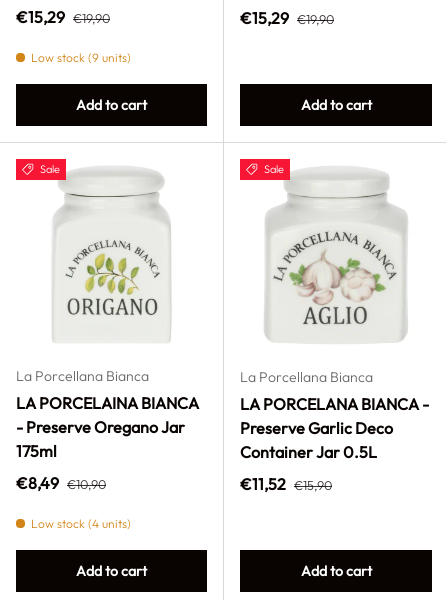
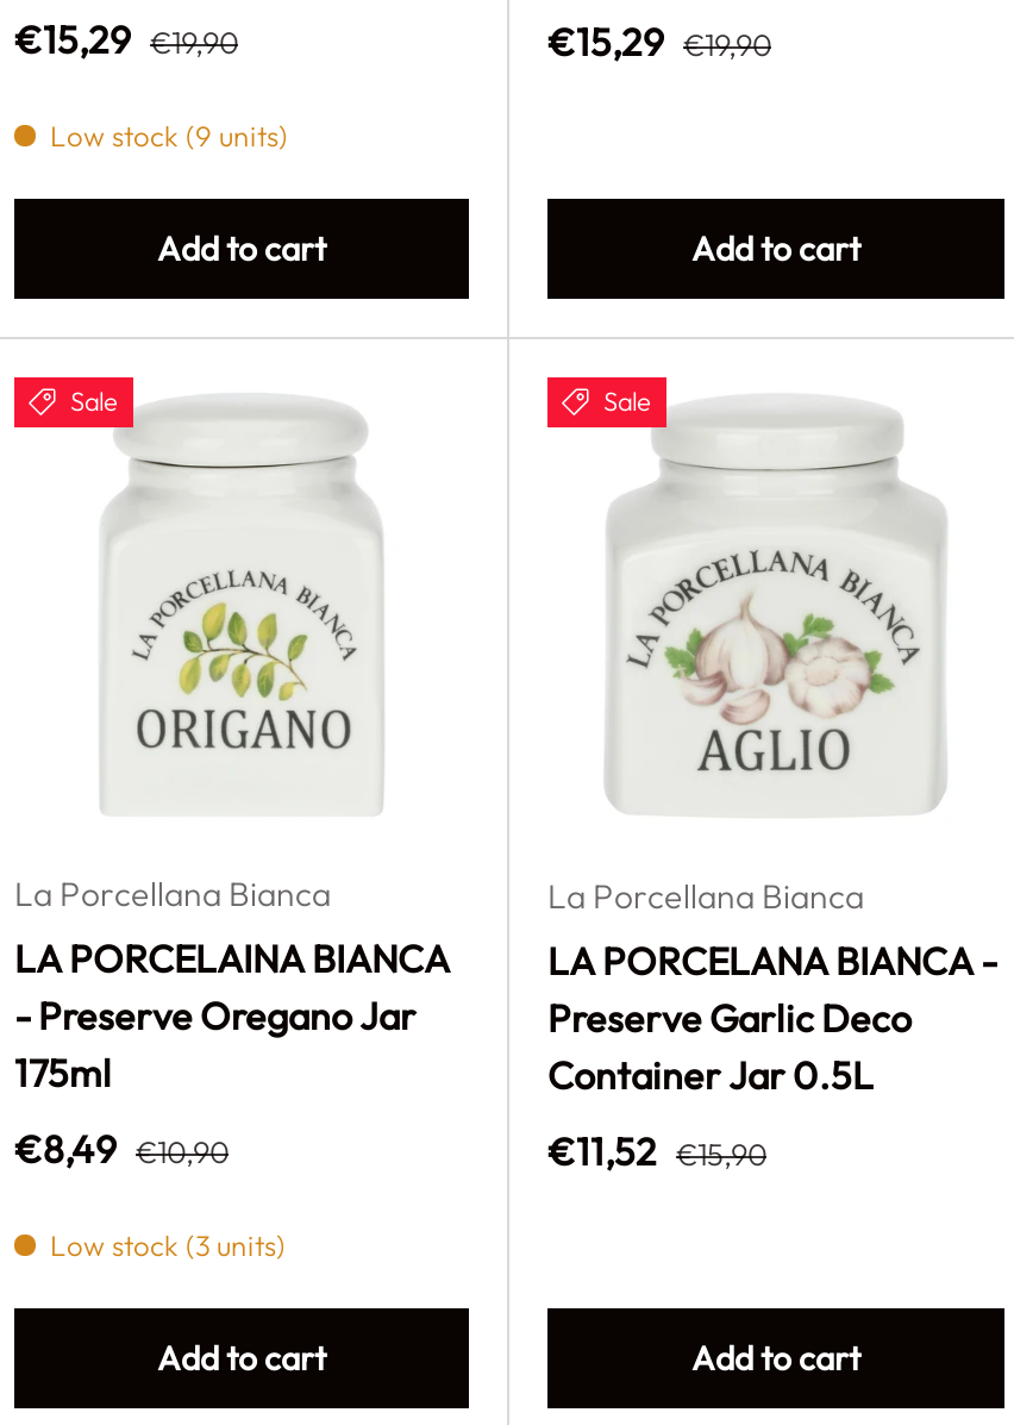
[31,516,131,531] Low stock (4 units) -> [50,1227,286,1262] Low stock (3 units)

